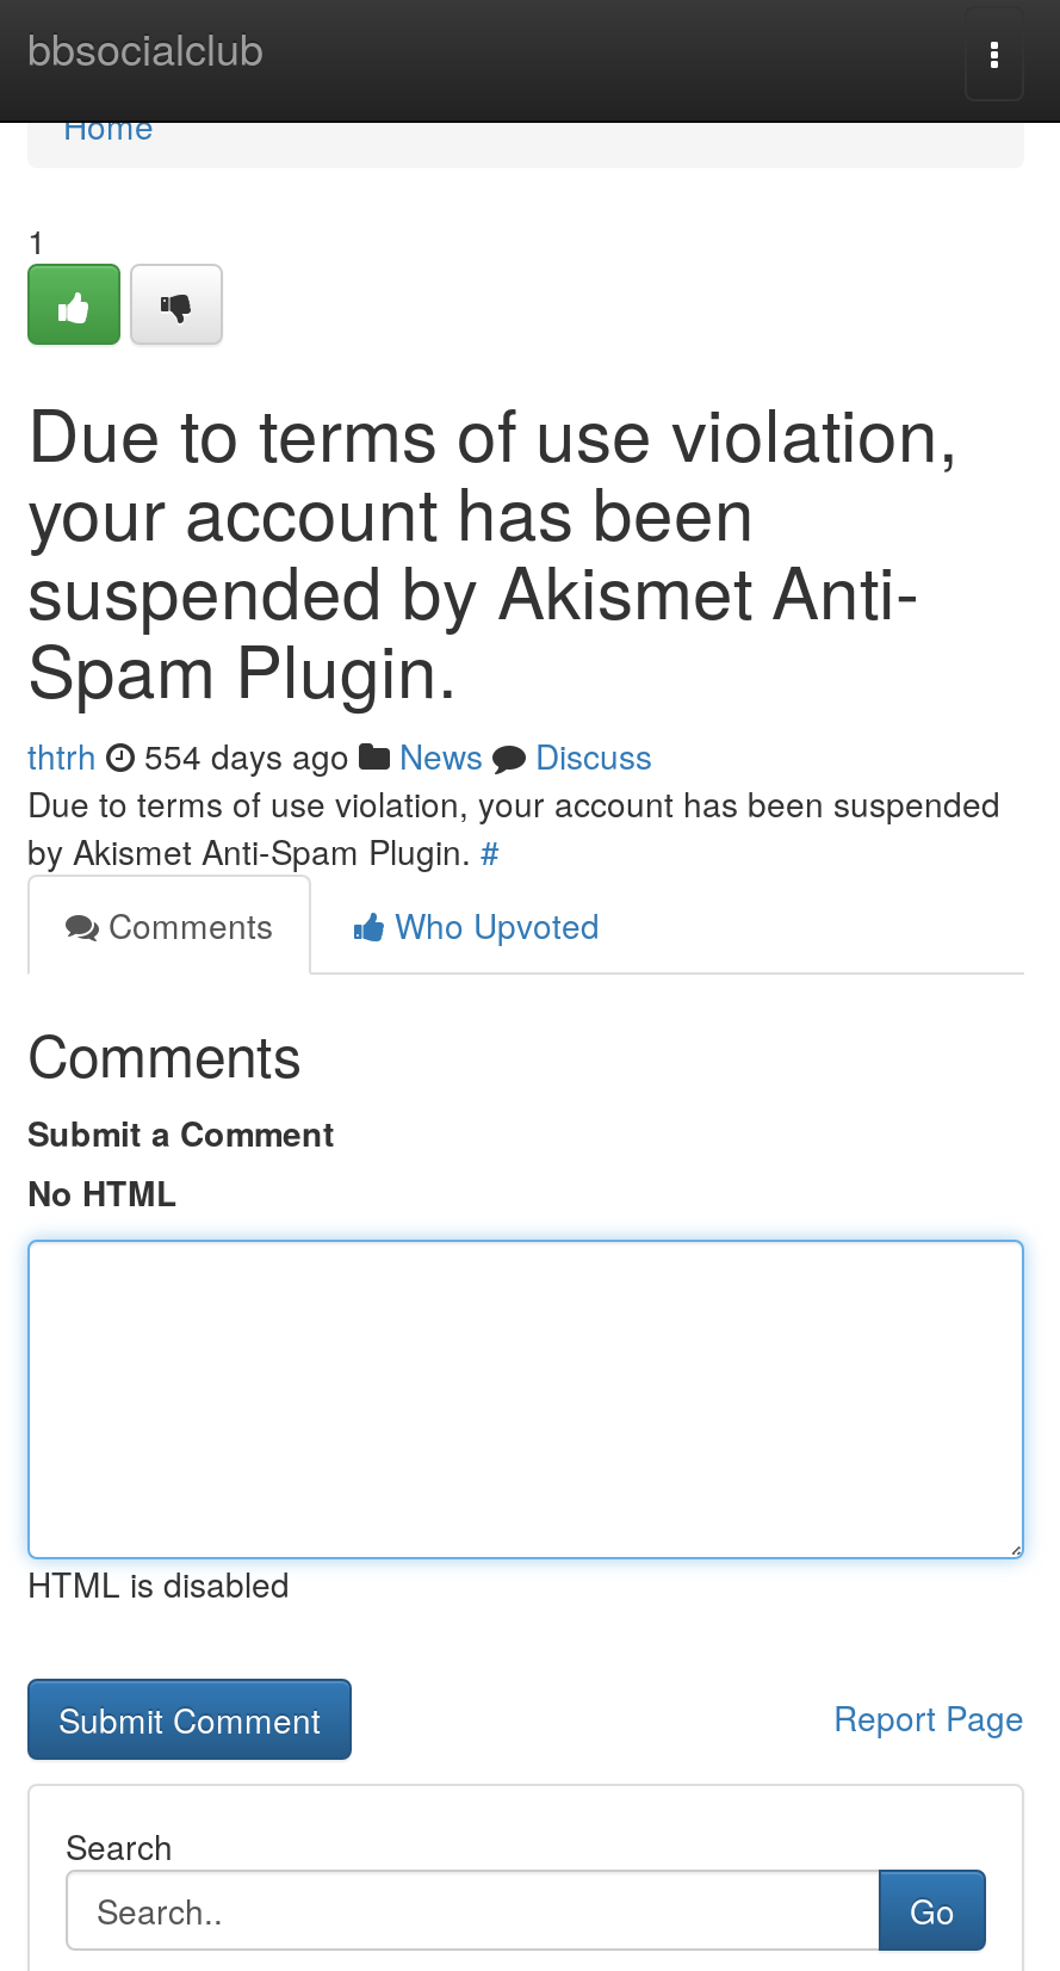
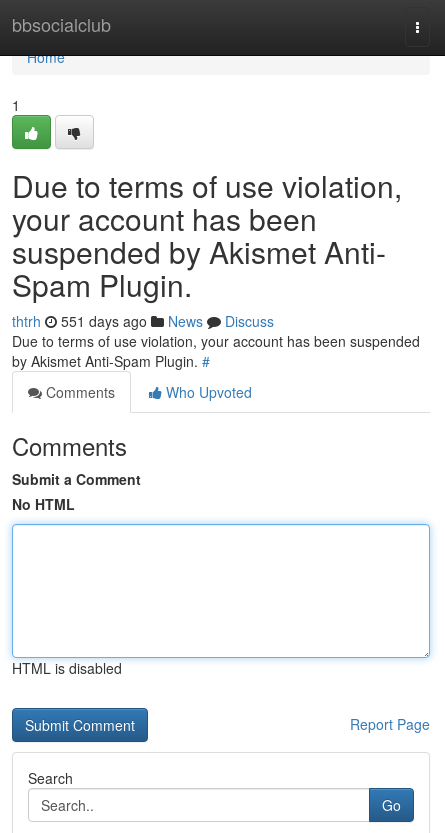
[27,731,652,779] thtrh 554 days ago News Discuss -> [12,311,274,331] thtrh 551 days ago News Discuss

